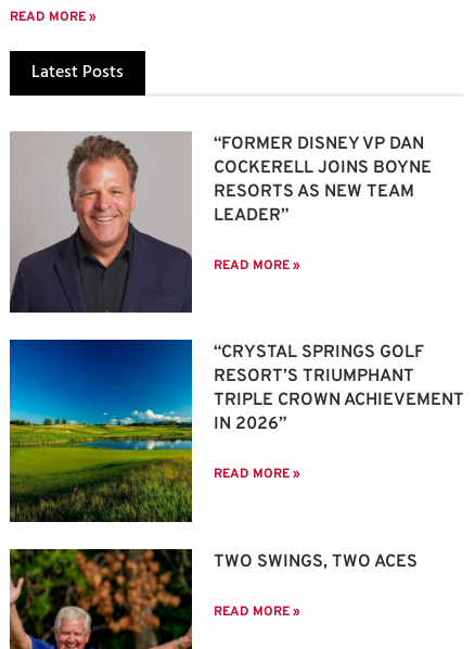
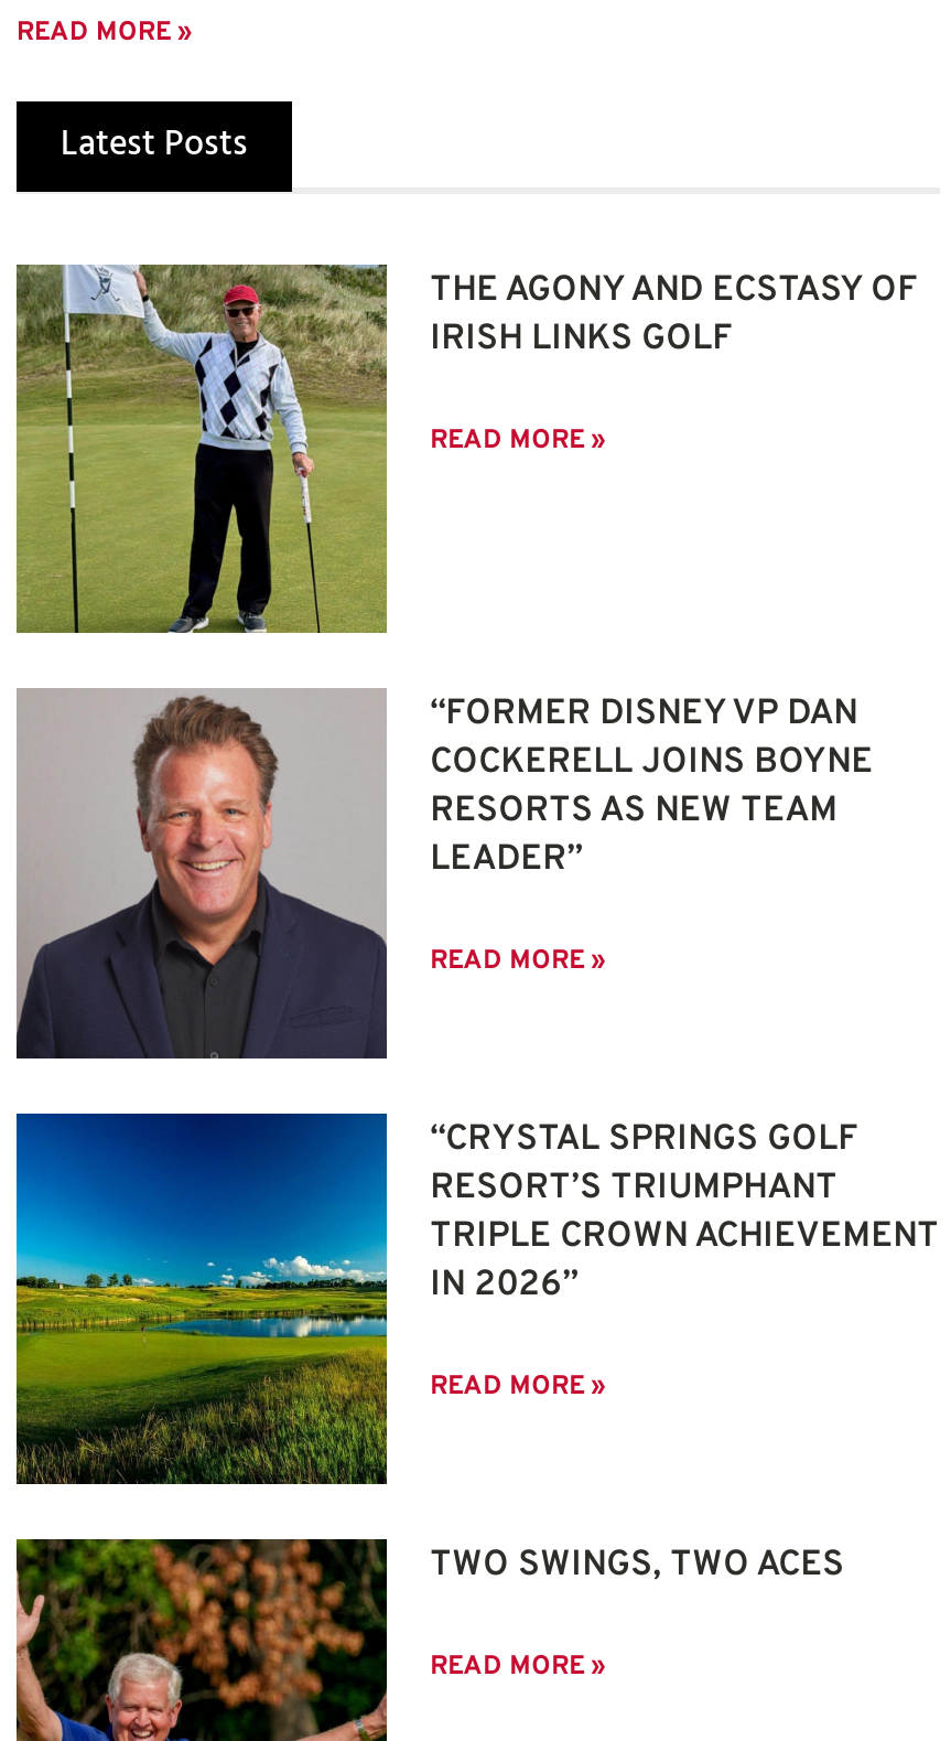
none -> [17,265,917,635] [image] | THE AGONY AND ECSTASY OF | IRISH LINKS GOLF | READ MORE »

